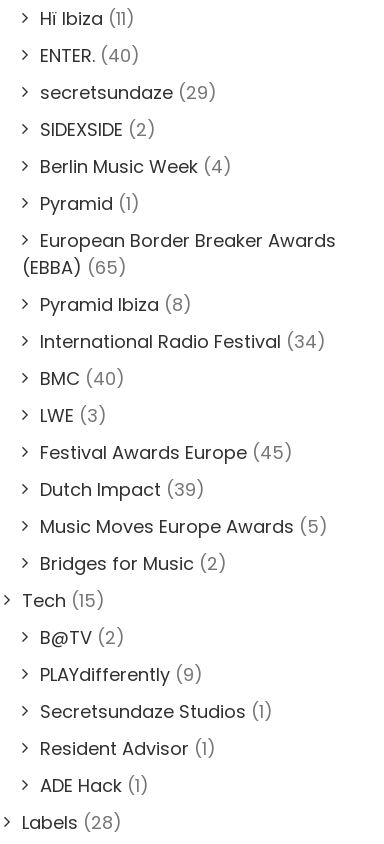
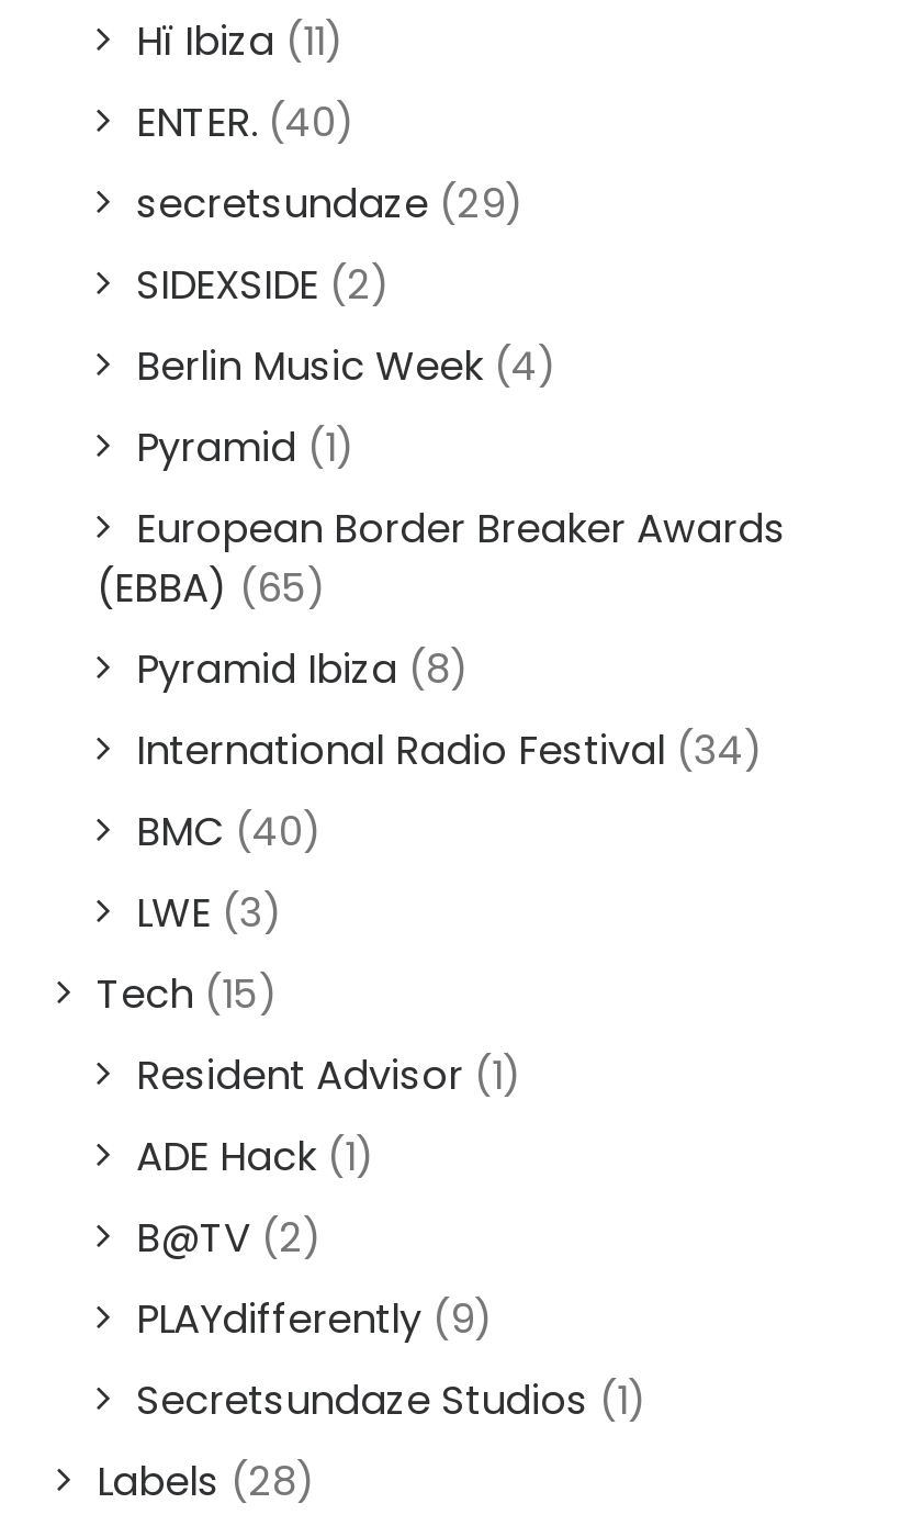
[40,440,328,576] Festival Awards Europe (45) | Dutch Impact (39) | Music Moves Europe Awards (5) | Bridges for Music (2) -> none
moved [40,736,216,798] -> [136,1047,522,1183]: Resident Advisor (1) | ADE Hack (1)

